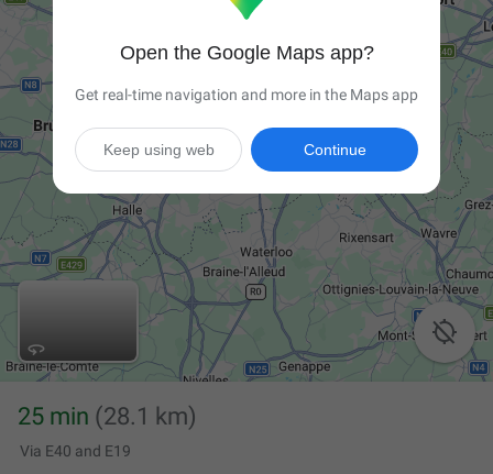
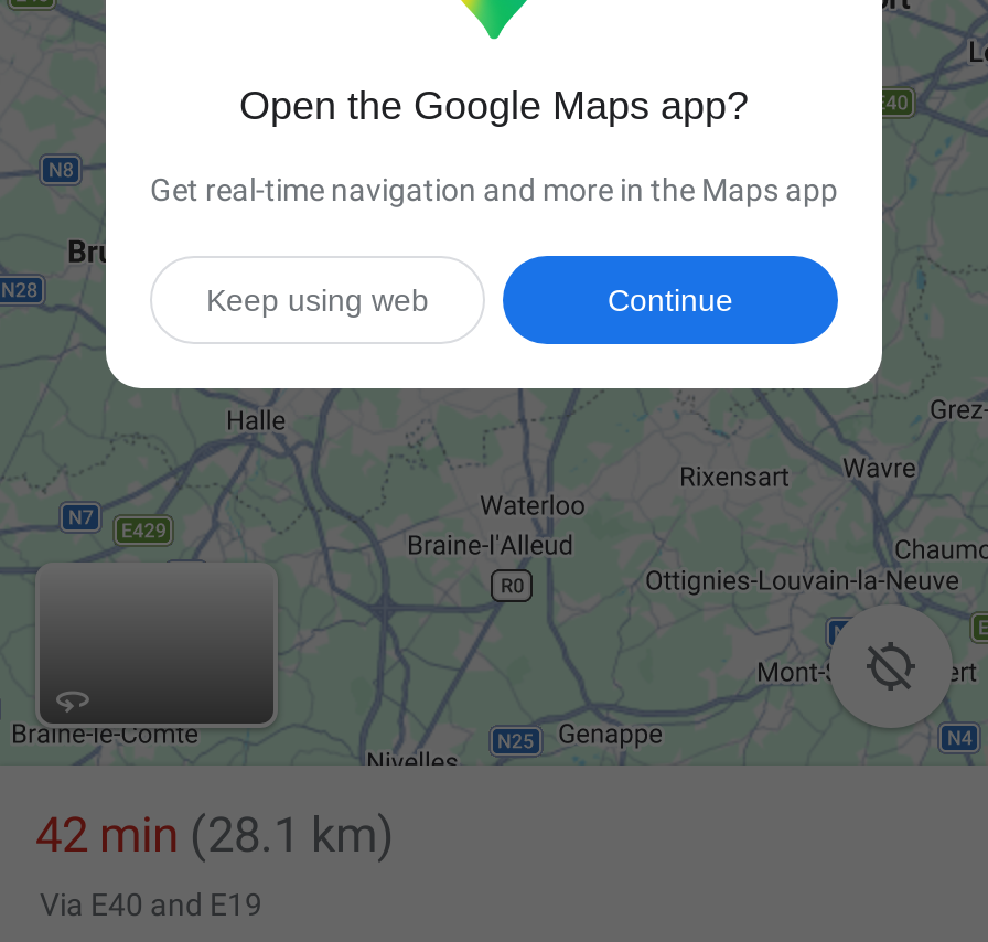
[18,403,197,430] 25 min (28.1 km) -> [35,807,395,863] 42 min (28.1 km)

